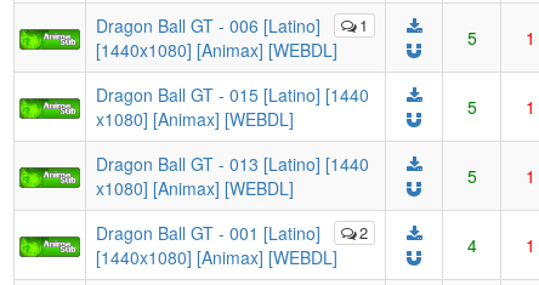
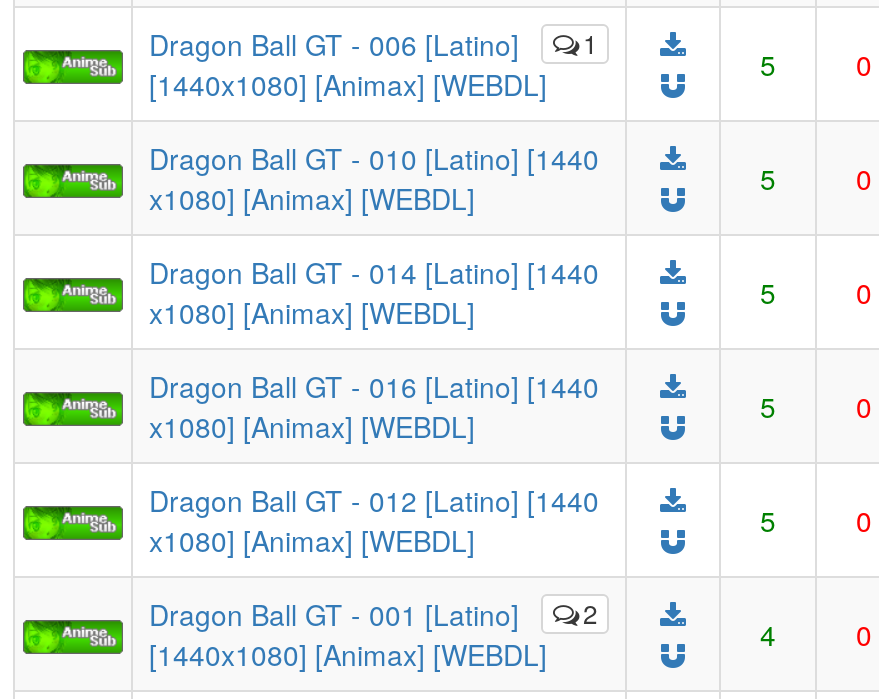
[467,25,535,50] 5 1 -> [760,44,872,84] 5 0
[96,82,369,107] Dragon Ball GT - 015 [Latino] [1440 -> [149,138,599,178] Dragon Ball GT - 010 [Latino] [1440
[467,95,535,119] 5 1 -> [760,158,872,198] 5 0
[96,152,369,176] Dragon Ball GT - 013 [Latino] [1440 -> [149,252,599,292] Dragon Ball GT - 014 [Latino] [1440
[525,164,535,188] 1 -> [149,272,872,560] 0 | Dragon Ball GT - 016 [Latino] [1440 | x1080] [Animax] [WEBDL] | 5 | 0 | Dragon Ball GT - 012 [Latino] [1440 | x1080] [Animax] [WEBDL] | 5 | 0
[467,233,535,257] 4 1 -> [760,614,872,654] 4 0

